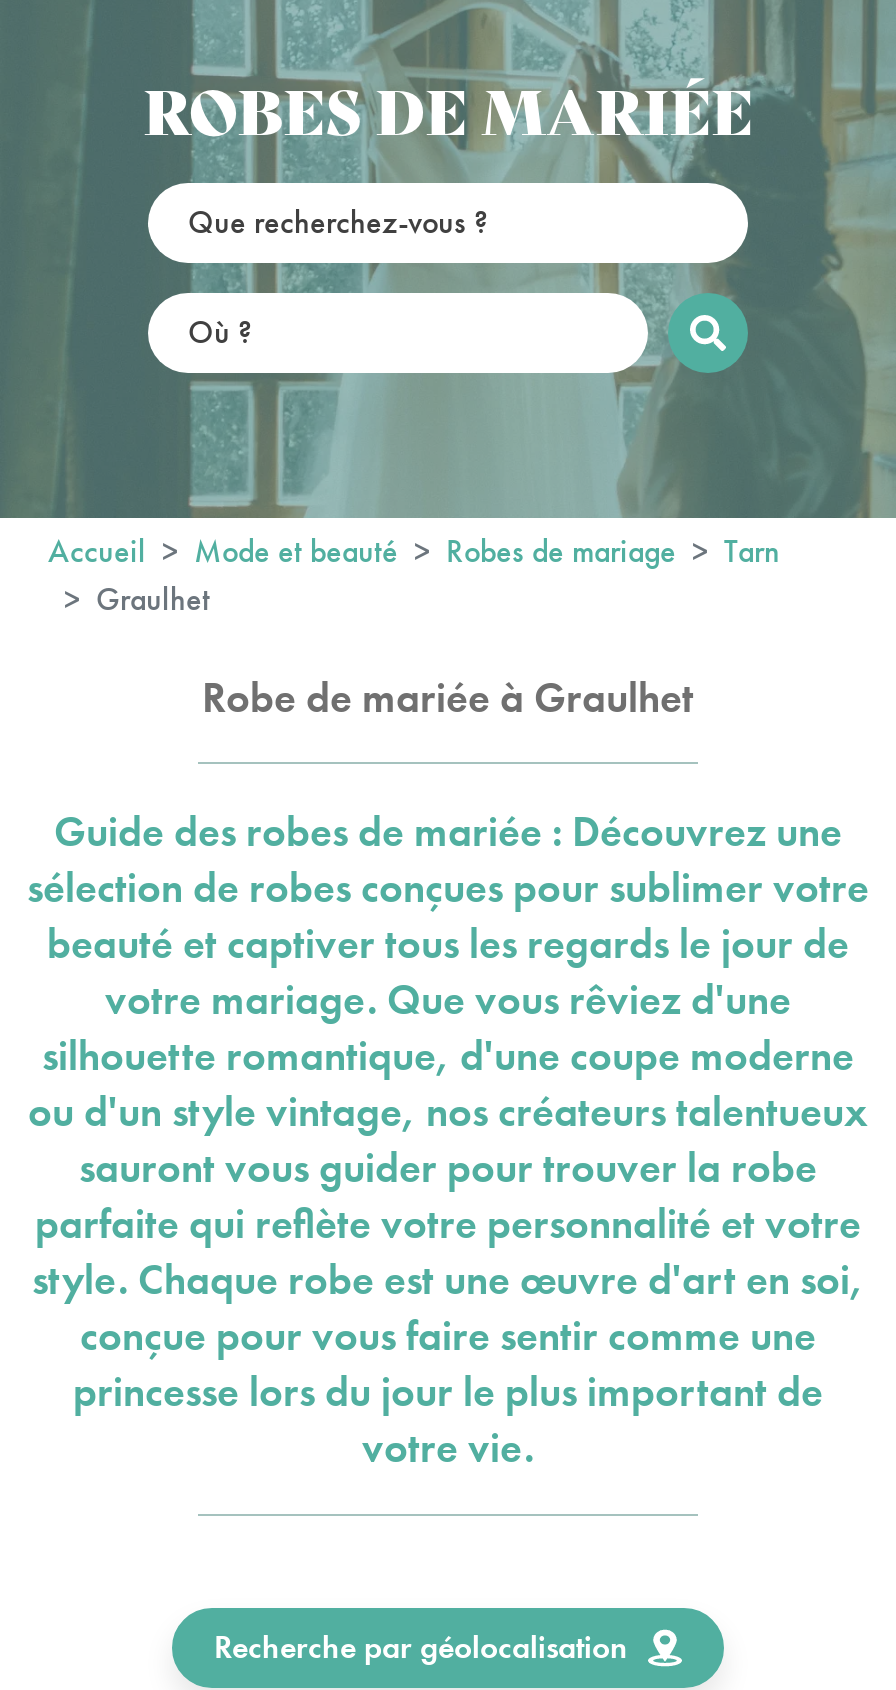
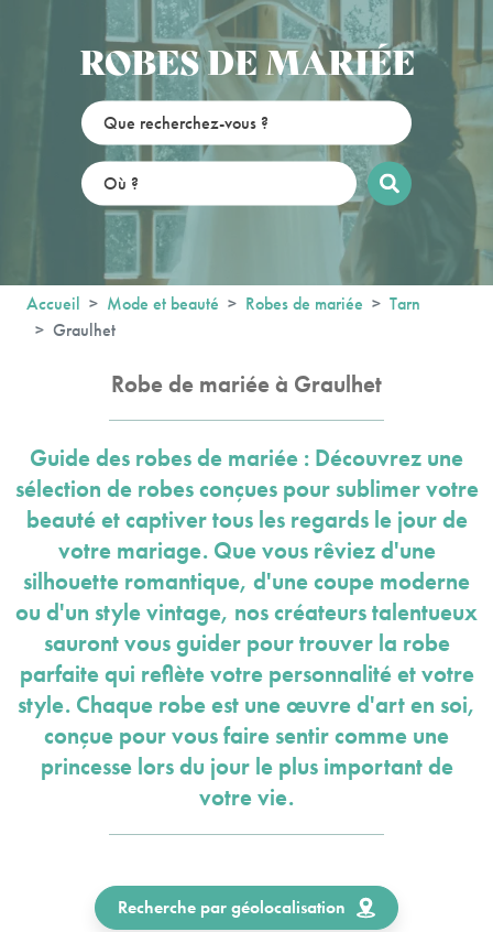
[446,530,676,572] Robes de mariage -> [245,292,363,315] Robes de mariée

